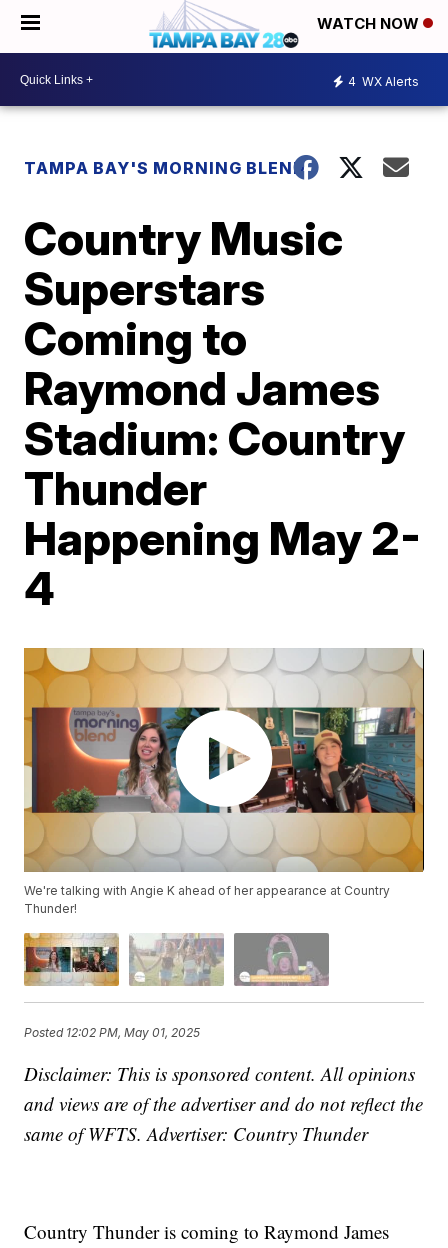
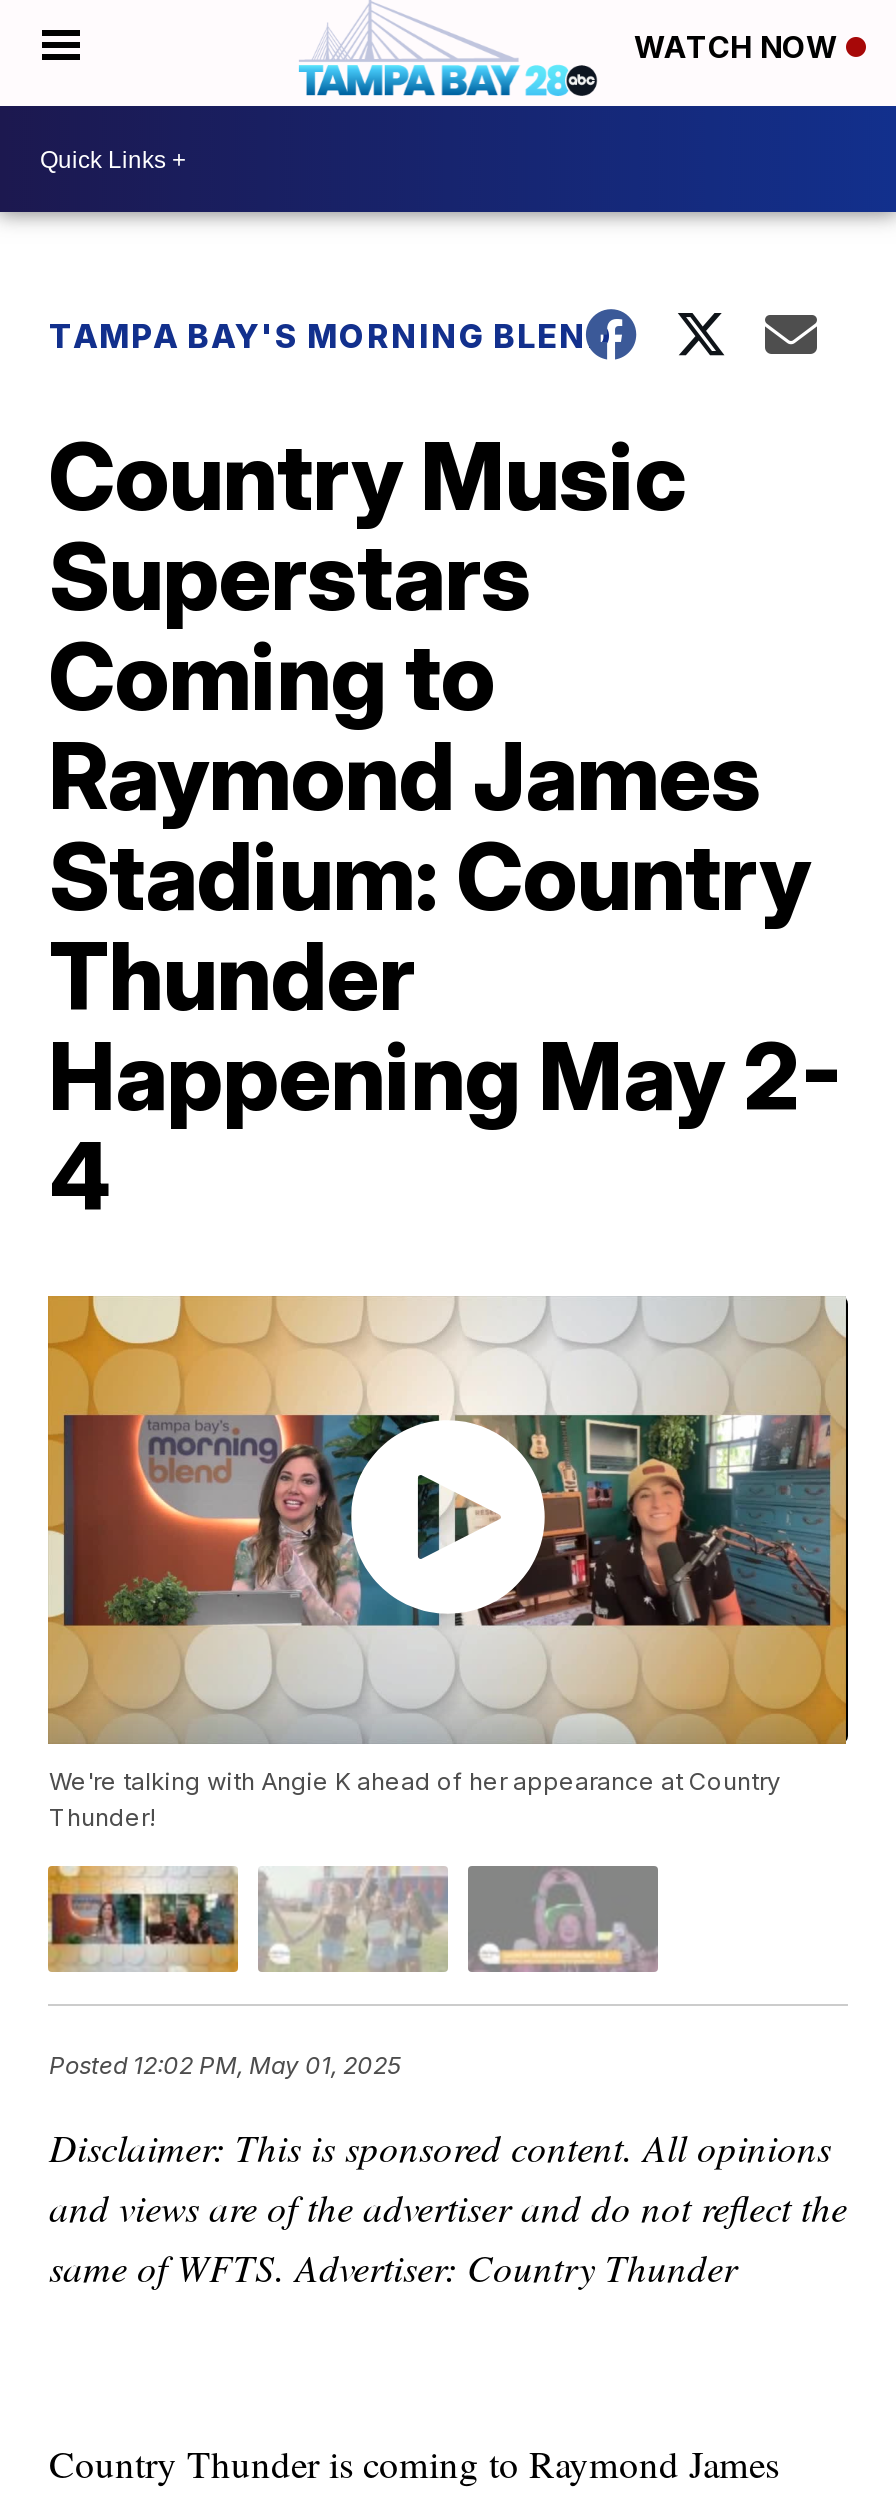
[348,73,419,88] 4 WX Alerts -> none

